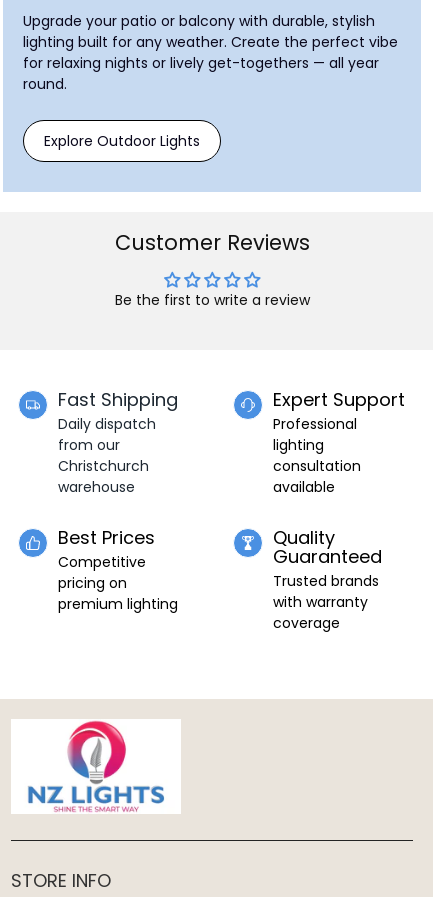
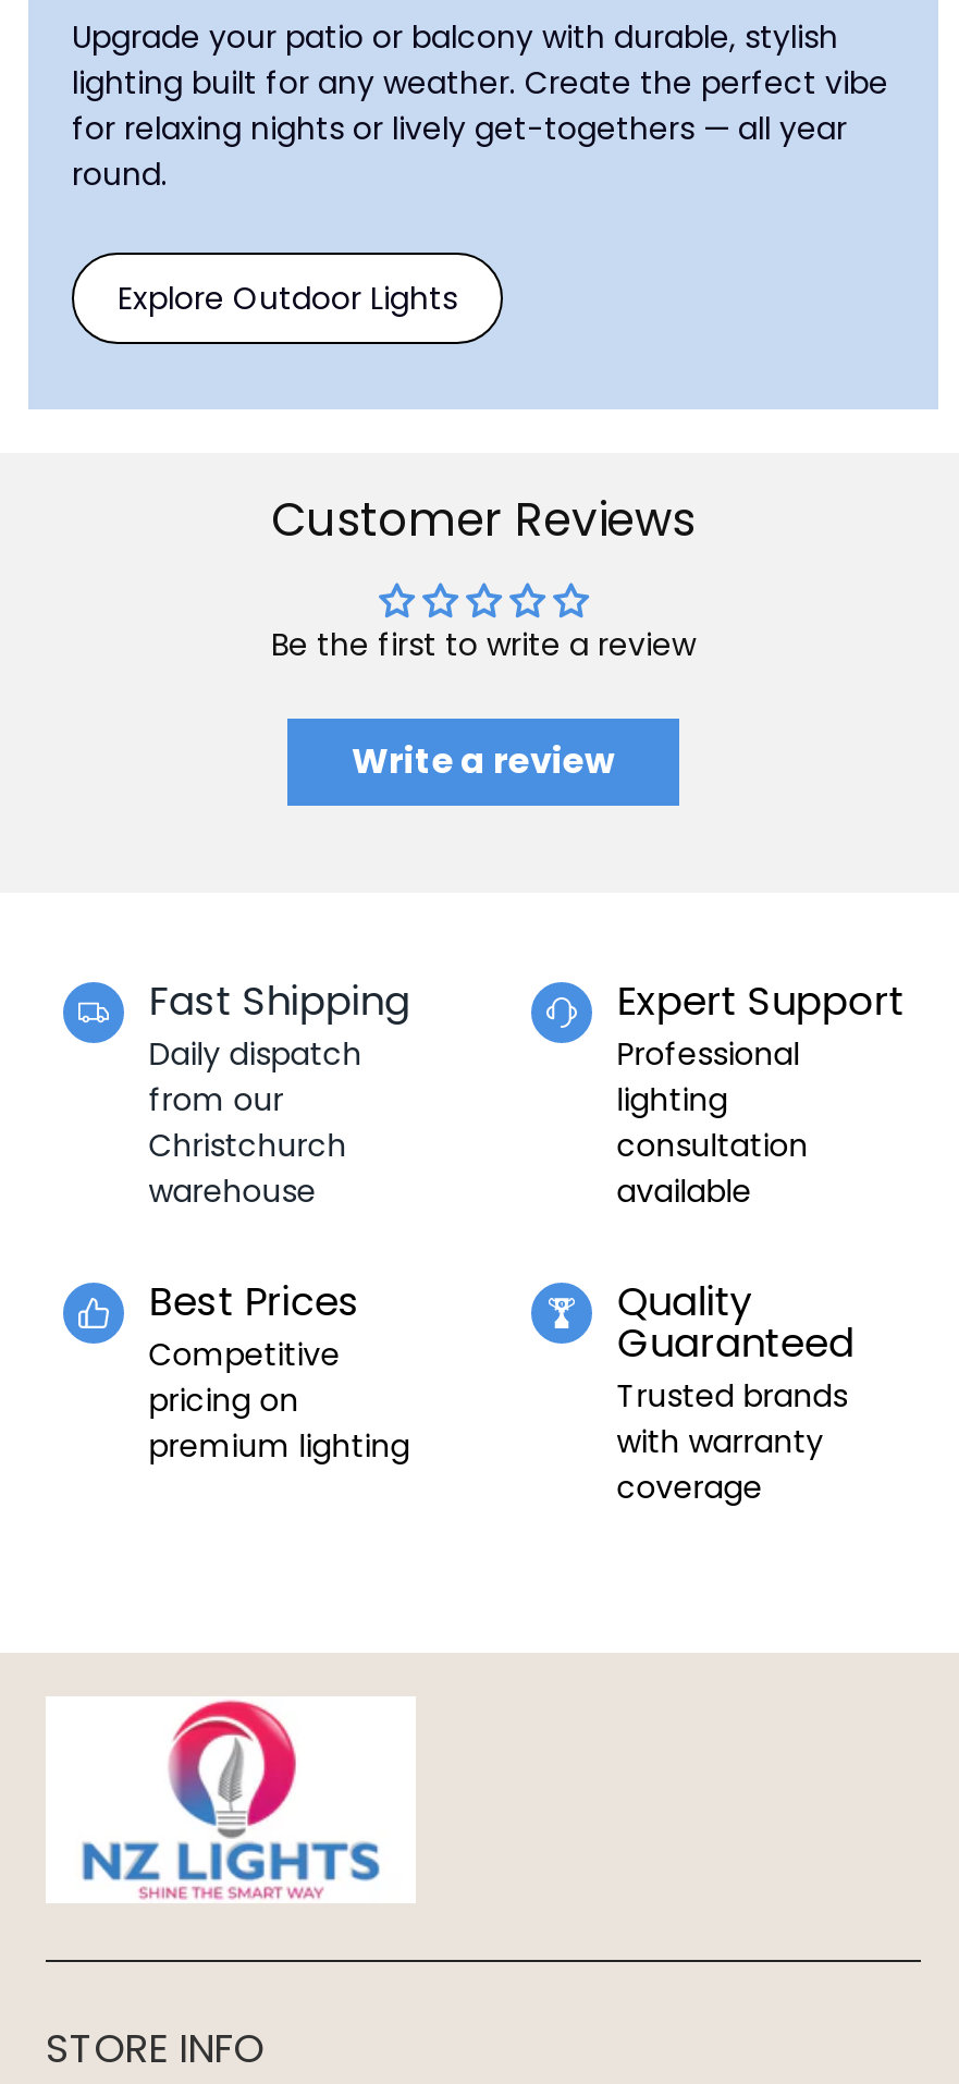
none -> [352,735,615,785] Write a review

